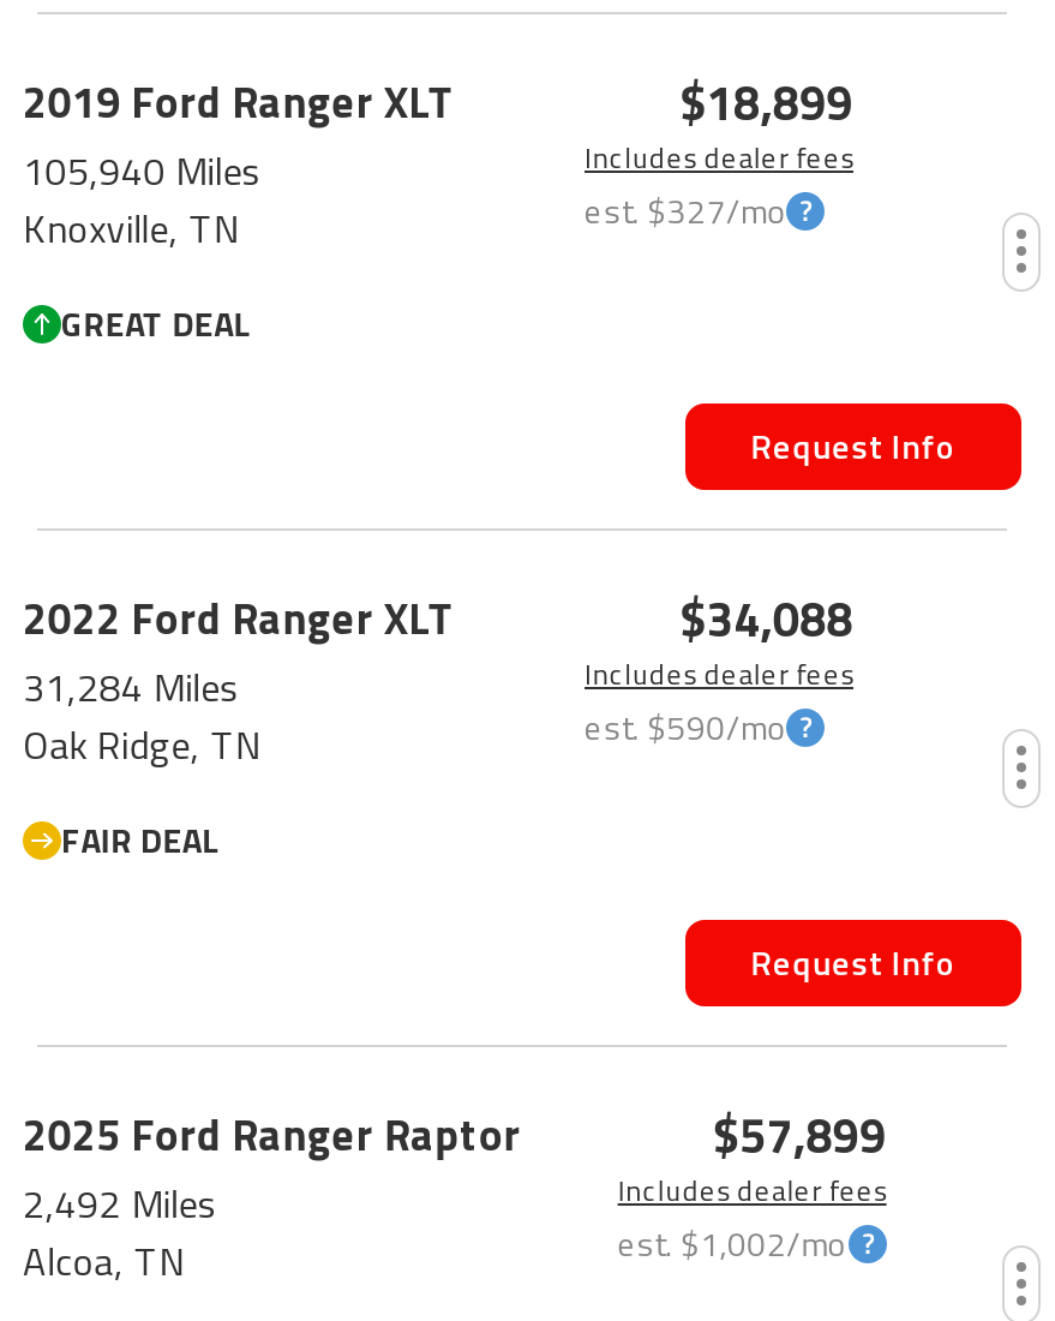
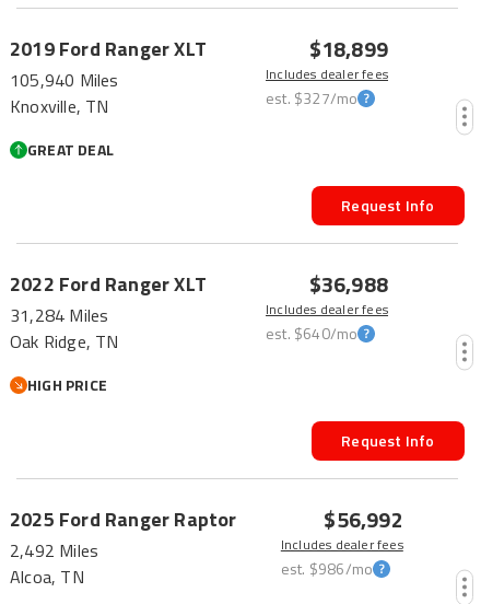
[680,581,853,656] $34,088 -> [309,267,388,301] $36,988
[585,700,787,751] est. $590/mo -> [266,321,358,344] est. $640/mo
[61,814,219,865] FAIR DEAL -> [27,373,107,396] HIGH PRICE
[713,1098,886,1172] $57,899 -> [324,502,403,536] $56,992
[618,1217,848,1267] est. $1,002/mo -> [281,556,373,579] est. $986/mo

